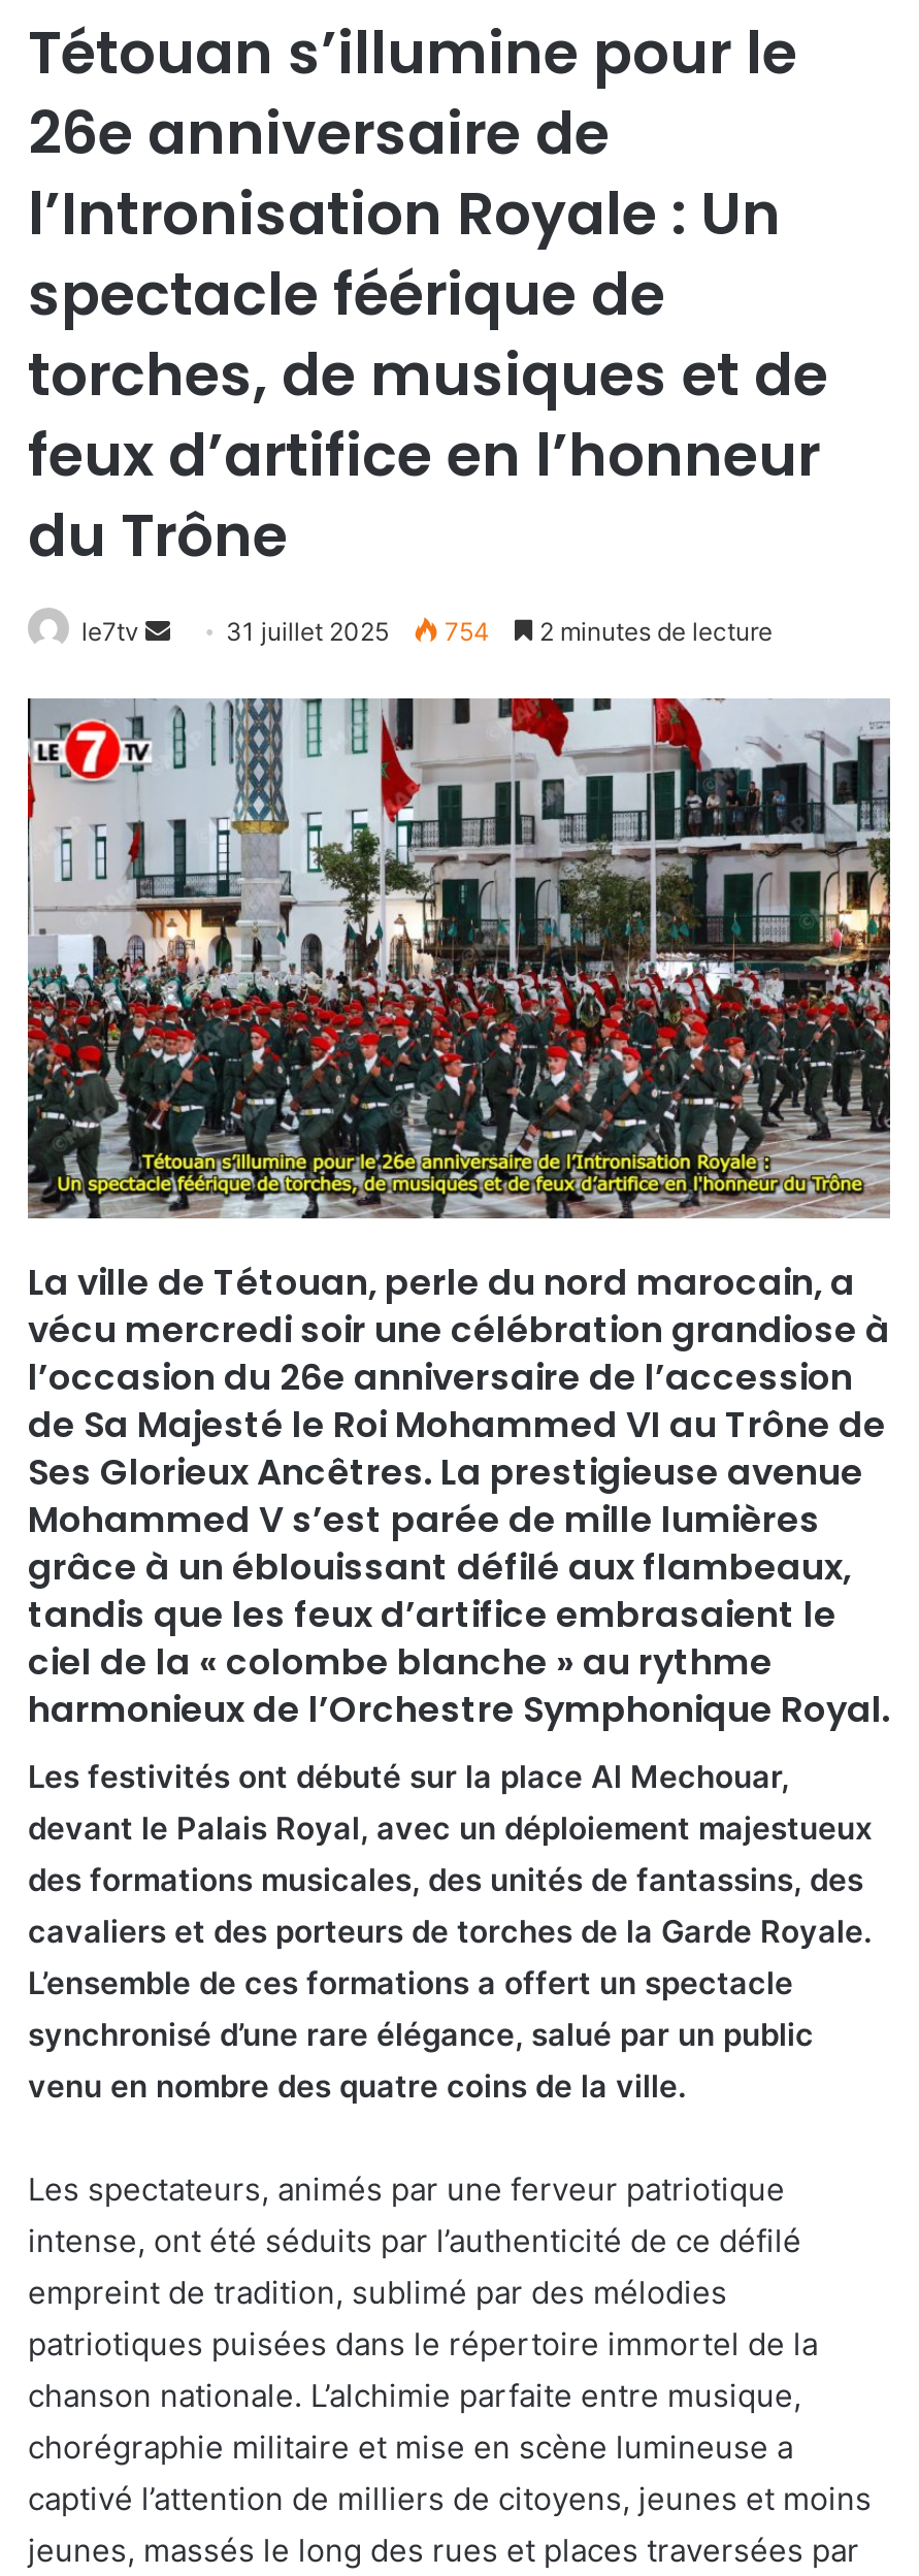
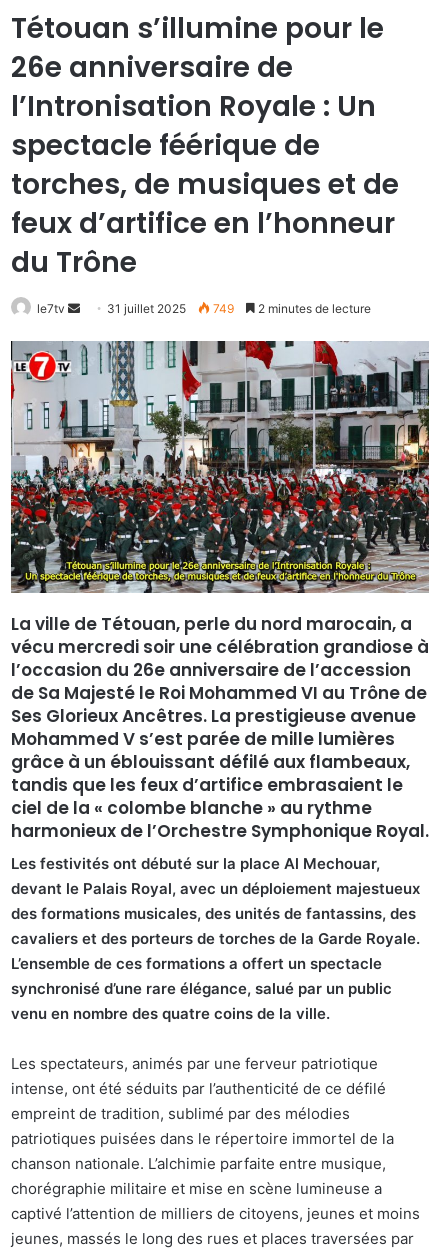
[438,616,490,647] 754 -> [210,301,234,316] 749

